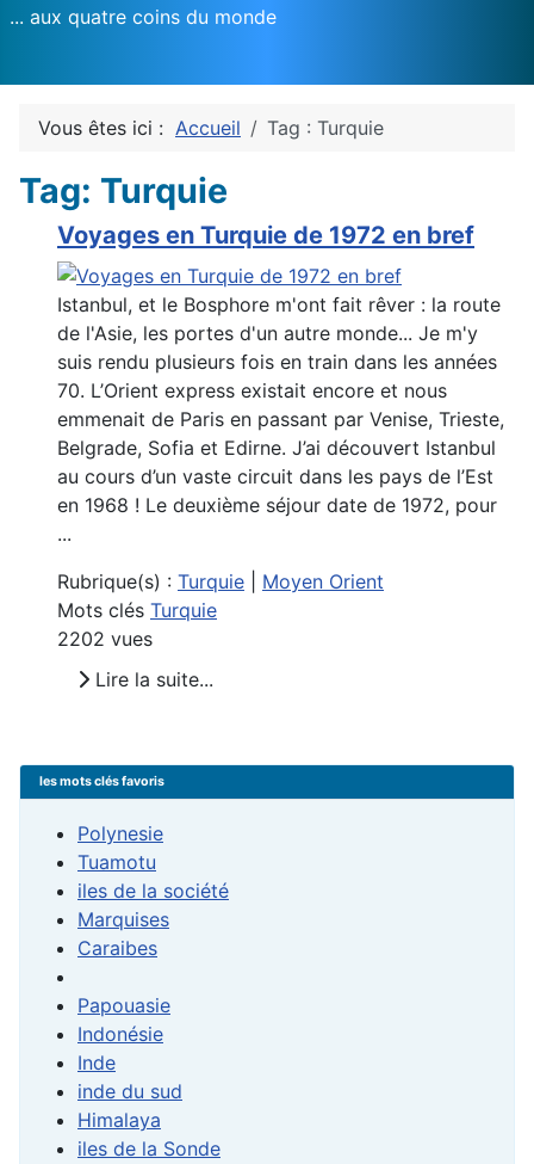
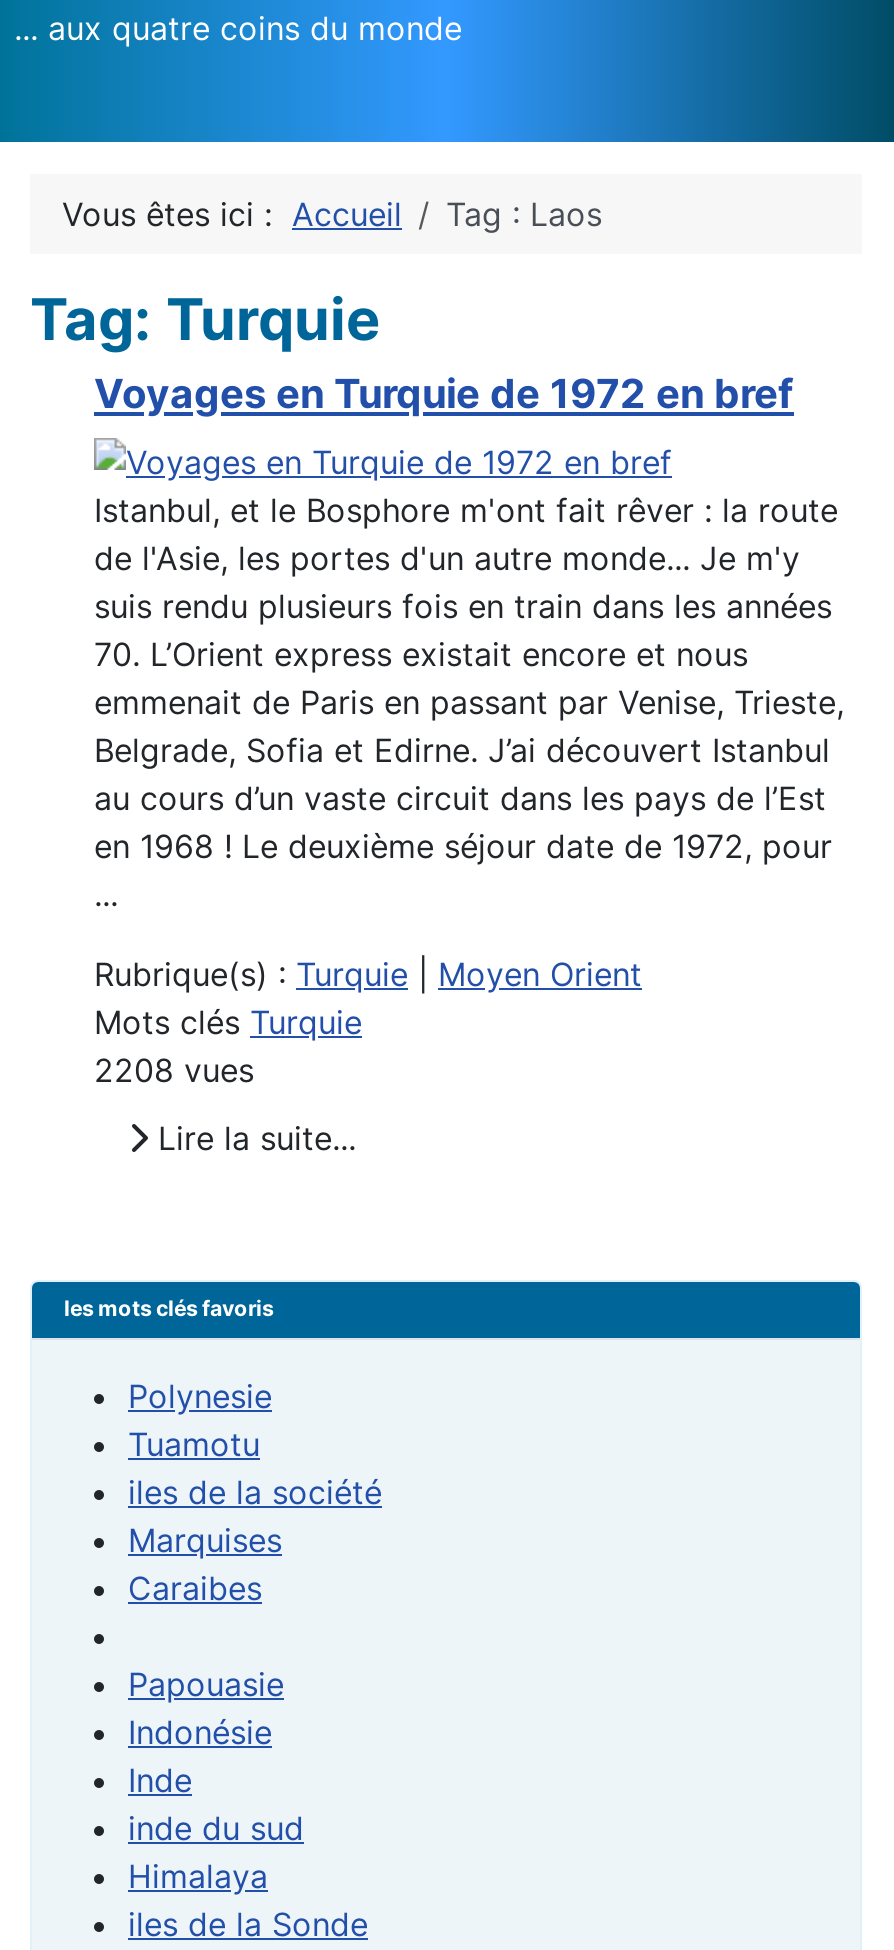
[267,116,384,140] Tag : Turquie -> [446,194,602,234] Tag : Laos
[57,626,153,650] 2202 vues -> [94,1049,254,1089] 2208 vues

